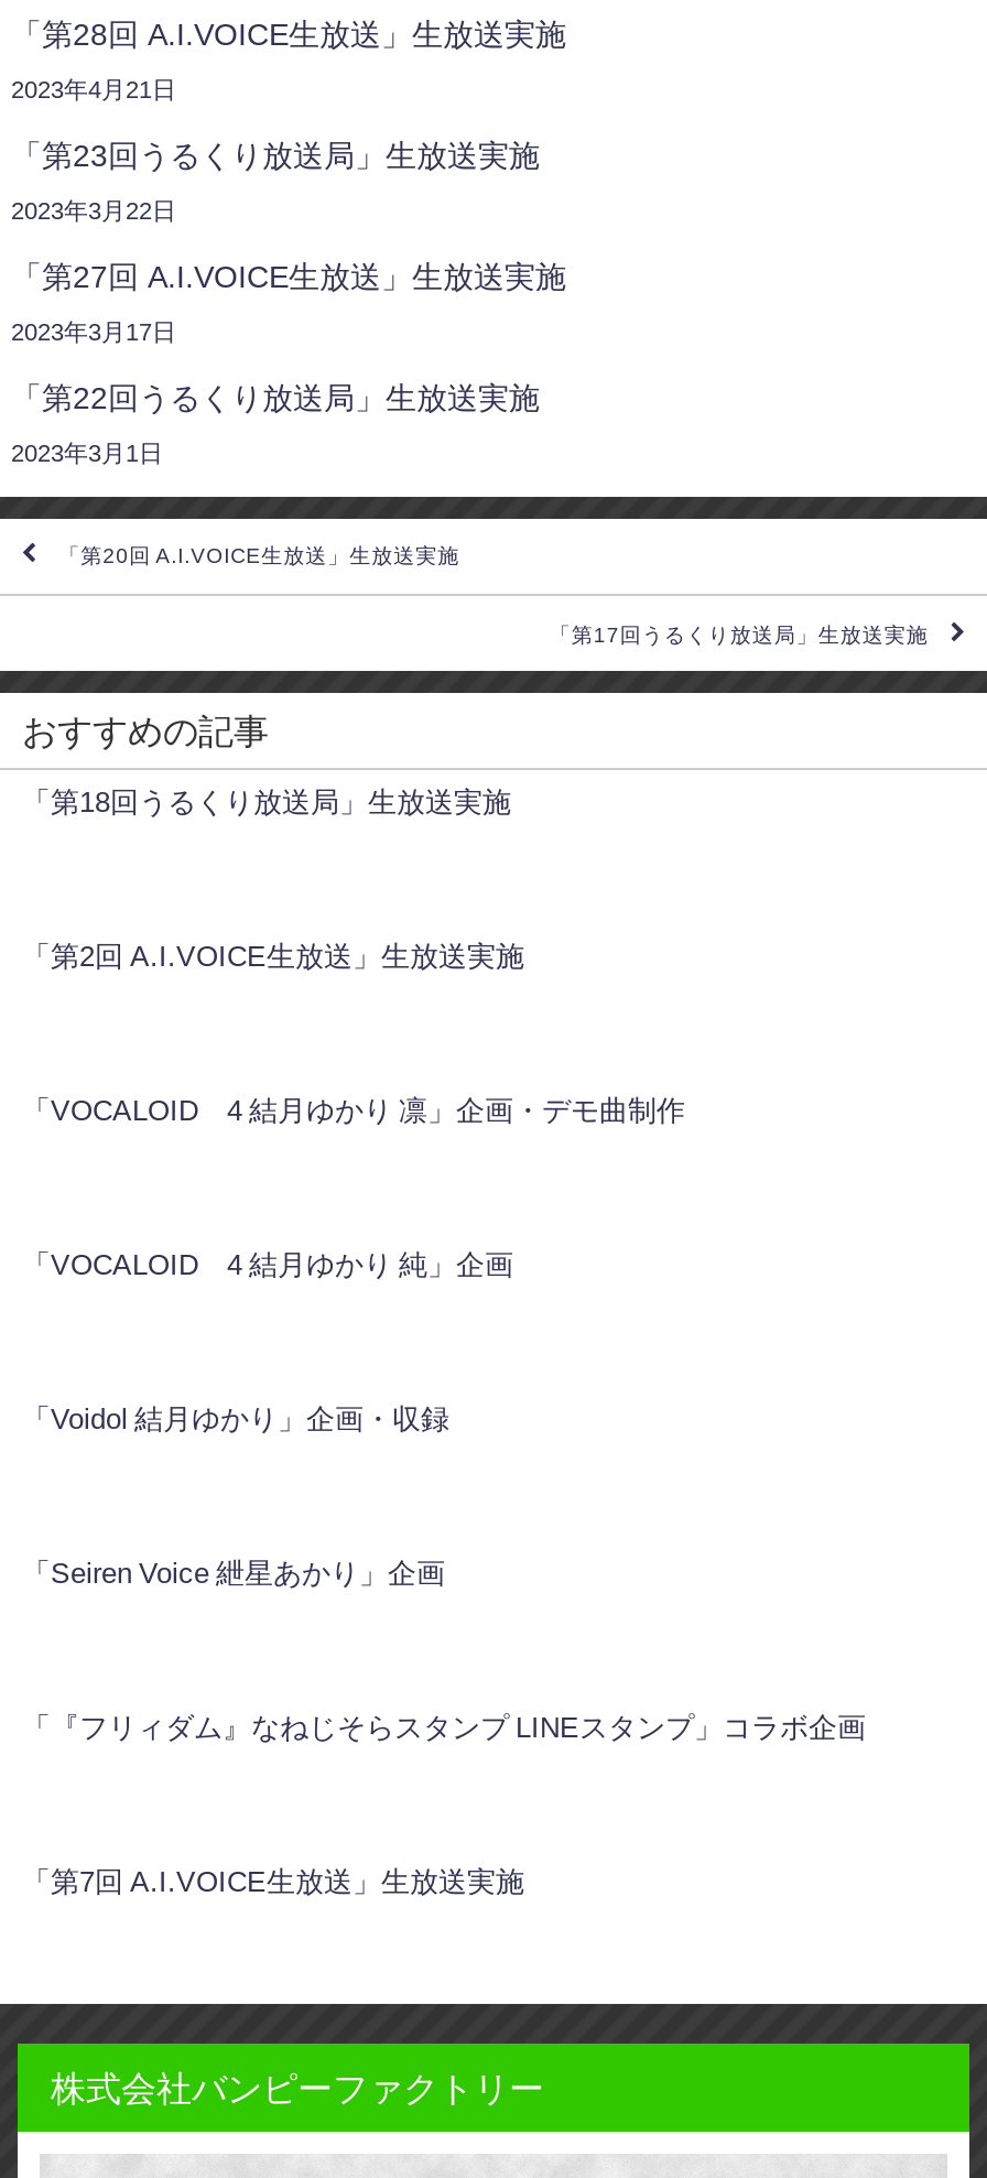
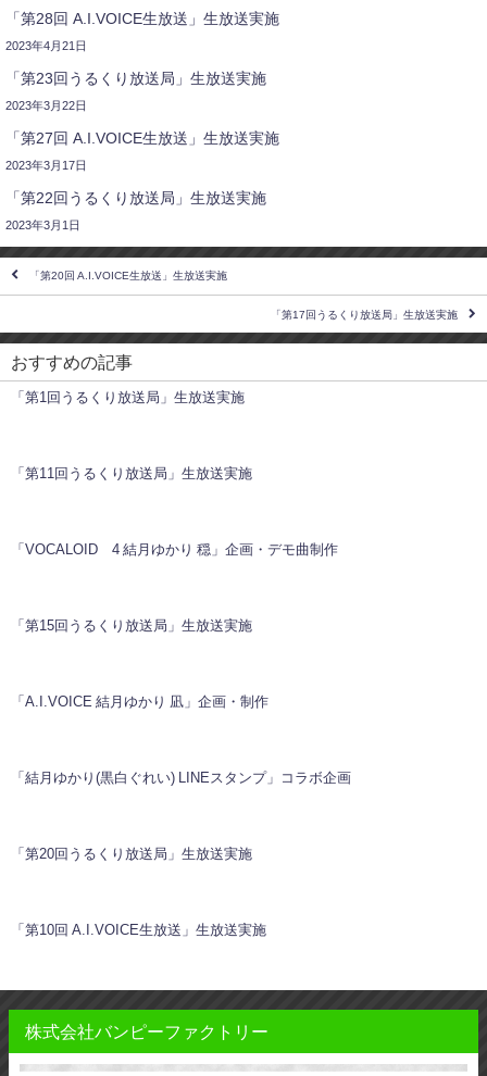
[22,789,511,817] 「第18回うるくり放送局」生放送実施 -> [11,391,245,405] 「第1回うるくり放送局」生放送実施
[22,943,524,972] 「第2回 A.I.VOICE生放送」生放送実施 -> [11,467,252,481] 「第11回うるくり放送局」生放送実施
[22,1097,685,1126] 「VOCALOID™4 結月ゆかり 凛」企画・デモ曲制作 -> [11,543,338,557] 「VOCALOID™4 結月ゆかり 穏」企画・デモ曲制作
[22,1251,513,1280] 「VOCALOID™4 結月ゆかり 純」企画 -> [11,619,252,633] 「第15回うるくり放送局」生放送実施
[22,1406,449,1434] 「Voidol 結月ゆかり」企画・収録 -> [11,695,269,709] 「A.I.VOICE 結月ゆかり 凪」企画・制作
[22,1560,445,1589] 「Seiren Voice 紲星あかり」企画 -> [11,771,351,785] 「結月ゆかり(黒白ぐれい) LINEスタンプ」コラボ企画
[22,1714,866,1743] 「『フリィダム』なねじそらスタンプ LINEスタンプ」コラボ企画 -> [11,847,252,861] 「第20回うるくり放送局」生放送実施
[22,1868,524,1897] 「第7回 A.I.VOICE生放送」生放送実施 -> [11,923,266,937] 「第10回 A.I.VOICE生放送」生放送実施

